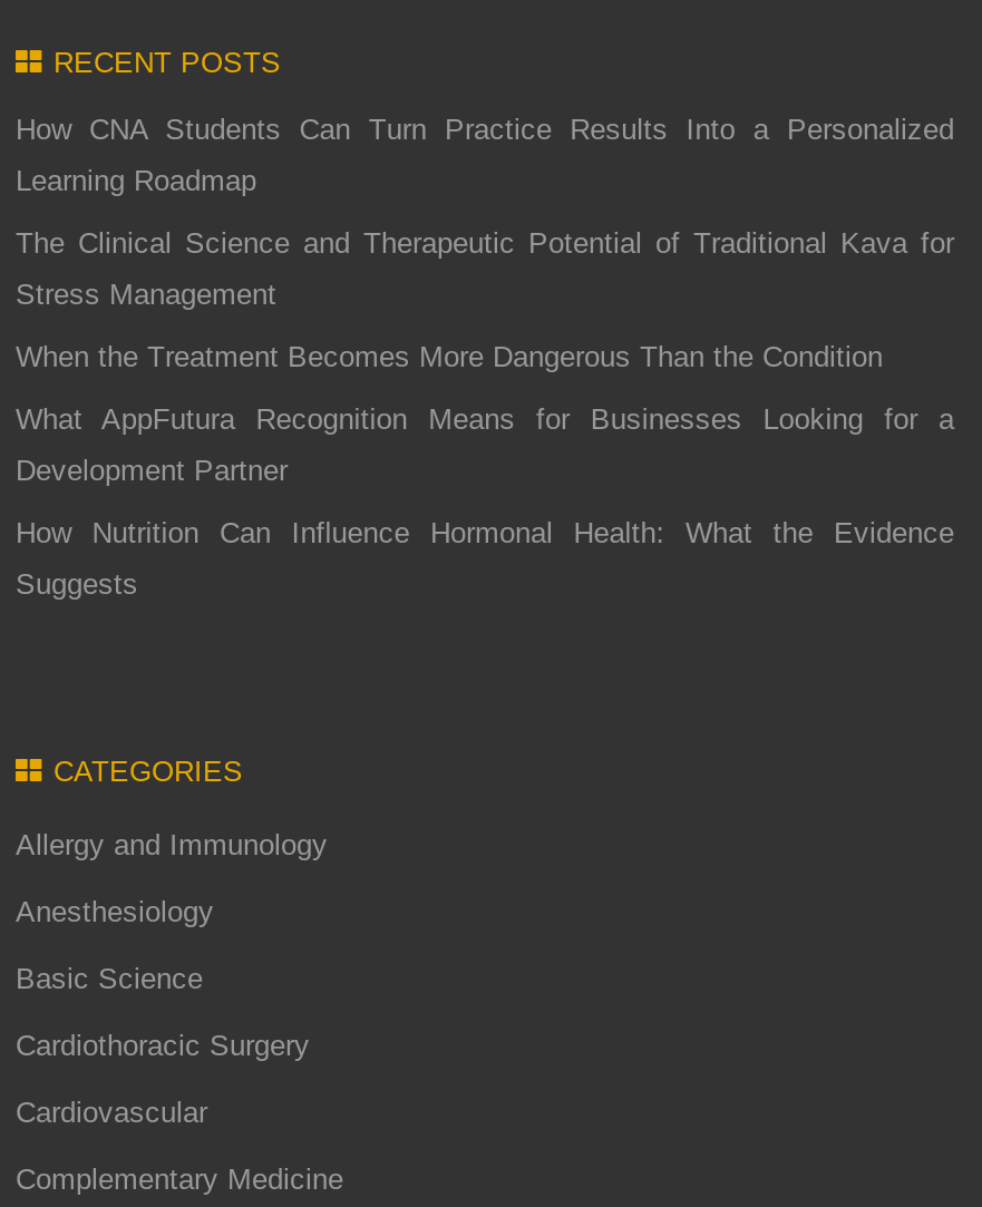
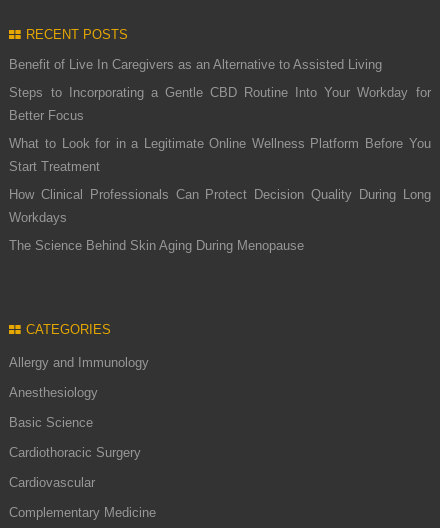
[15,113,954,601] How CNA Students Can Turn Practice Results Into a Personalized | Learning Roadmap | The Clinical Science and Therapeutic Potential of Traditional Kava for | Stress Management | When the Treatment Becomes More Dangerous Than the Condition | What AppFutura Recognition Means for Businesses Looking for a | Development Partner | How Nutrition Can Influence Hormonal Health: What the Evidence | Suggests -> [9,57,430,253] Benefit of Live In Caregivers as an Alternative to Assisted Living | Steps to Incorporating a Gentle CBD Routine Into Your Workday for | Better Focus | What to Look for in a Legitimate Online Wellness Platform Before You | Start Treatment | How Clinical Professionals Can Protect Decision Quality During Long | Workdays | The Science Behind Skin Aging During Menopause

